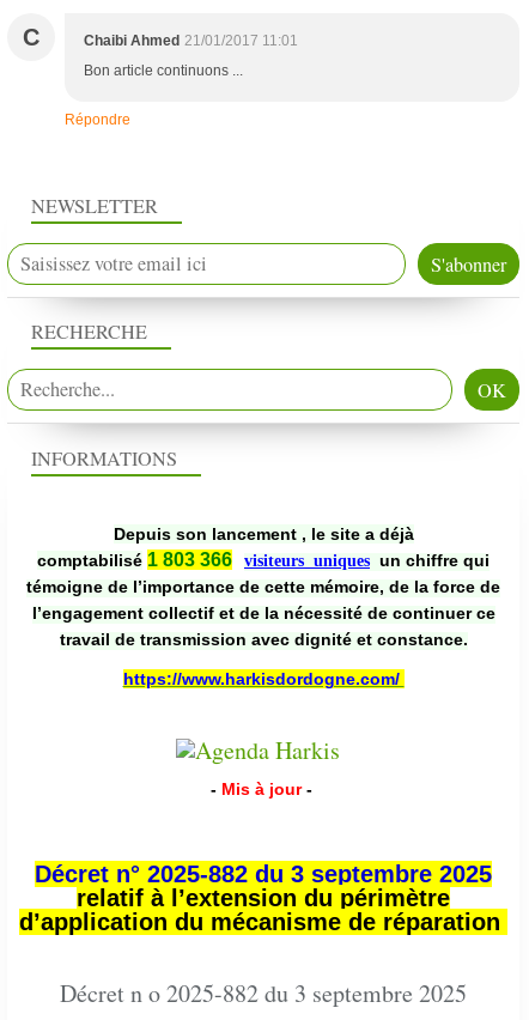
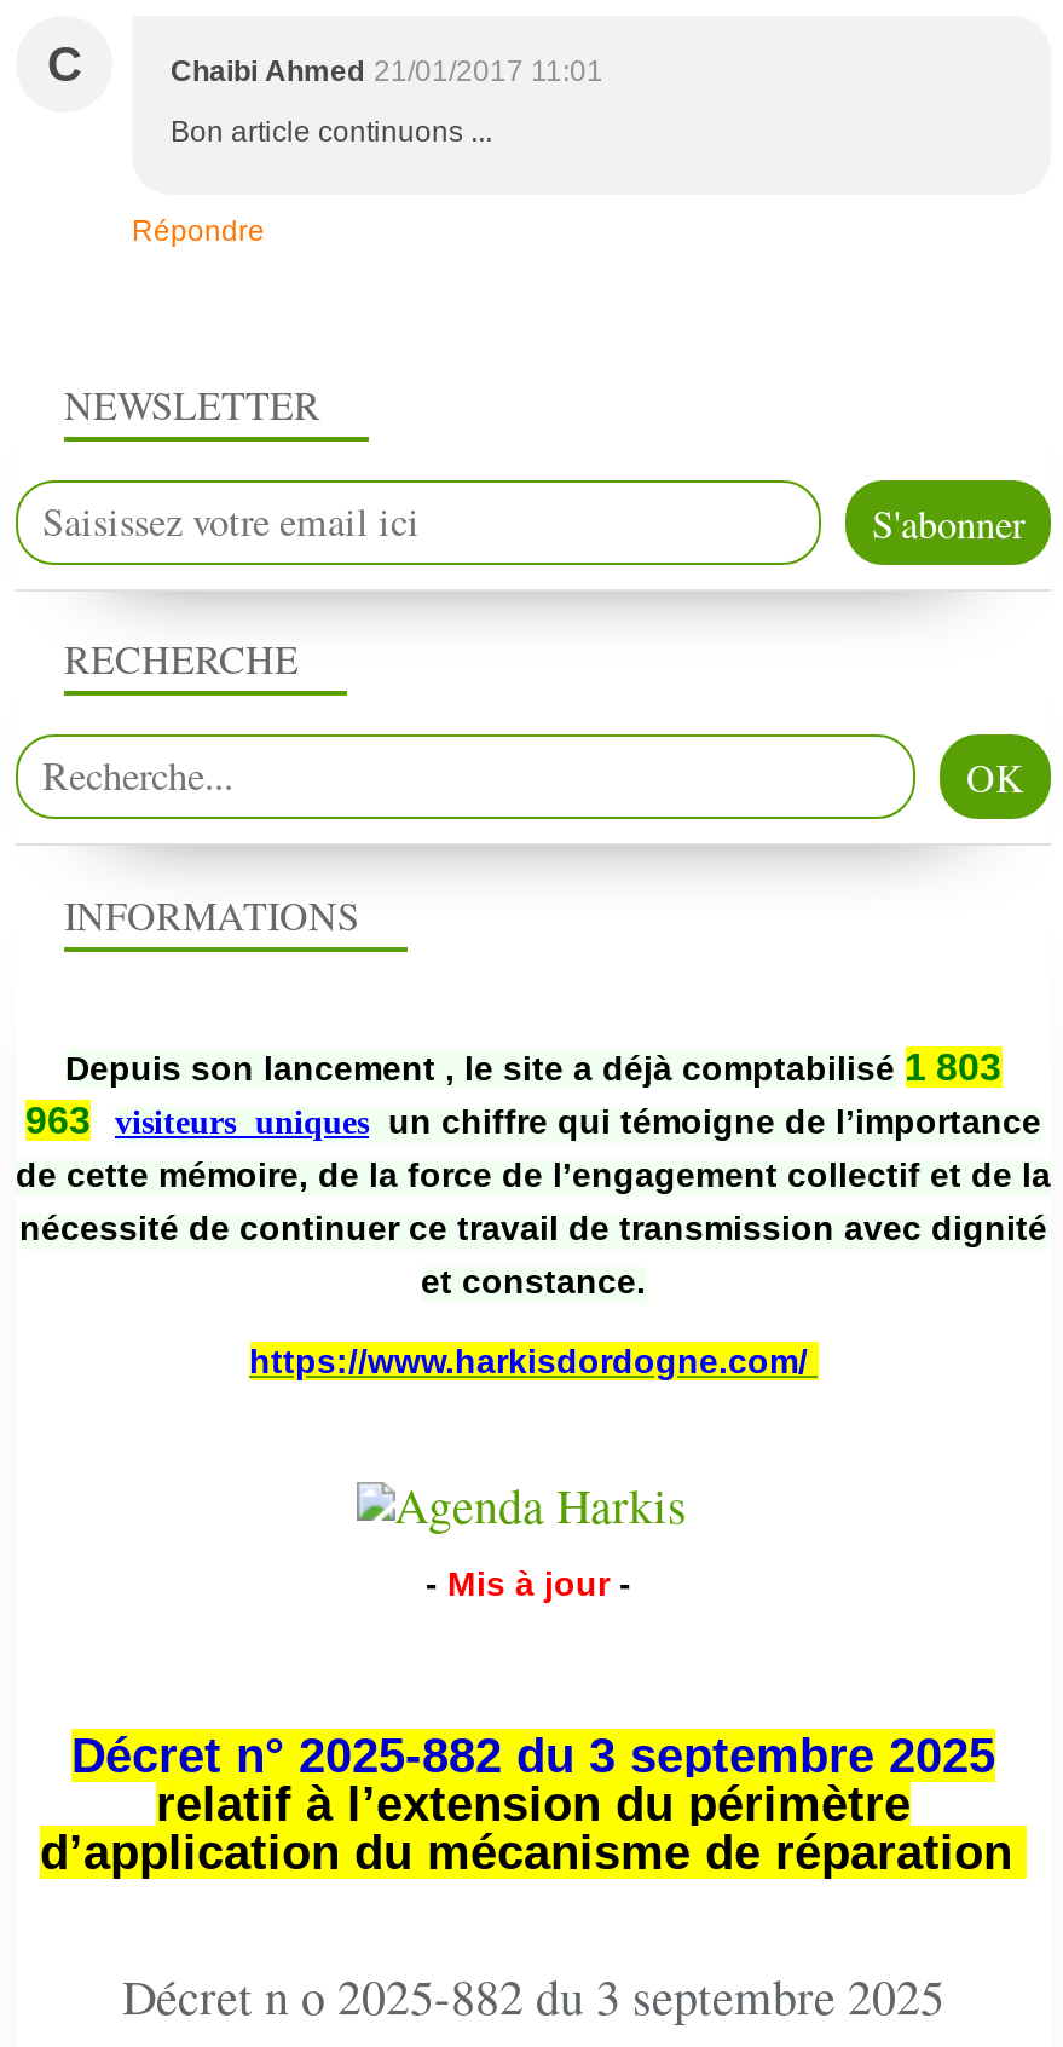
[26,524,500,649] Depuis son lancement , le site a déjà | comptabilisé 1 803 366 | visiteurs uniques un chiffre qui | témoigne de l’importance de cette mémoire, de la force de | l’engagement collectif et de la nécessité de continuer ce | travail de transmission avec dignité et constance. -> [16,1046,1051,1300] Depuis son lancement , le site a déjà comptabilisé 1 803 | 963 | visiteurs uniques un chiffre qui témoigne de l’importance | de cette mémoire, de la force de l’engagement collectif et de la | nécessité de continuer ce travail de transmission avec dignité | et constance.

